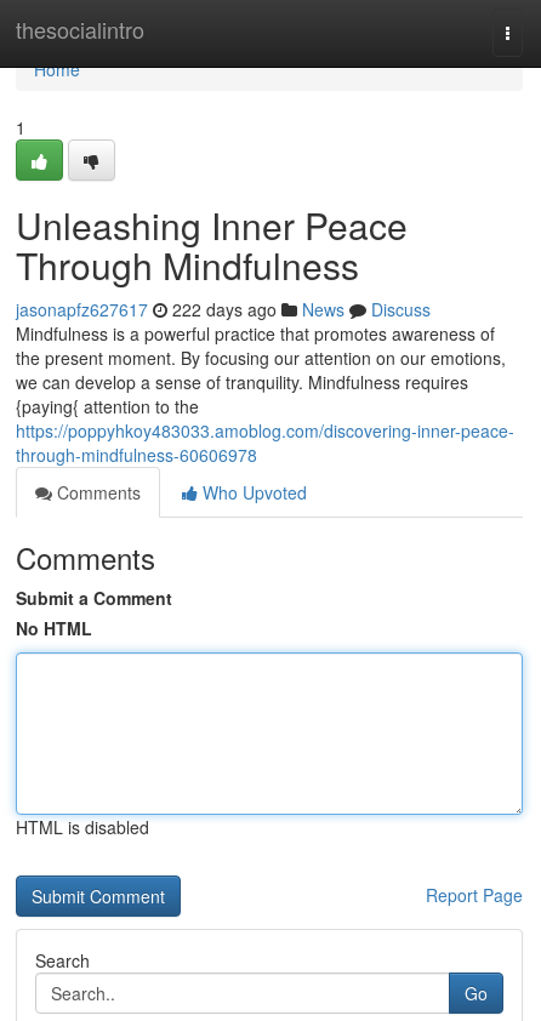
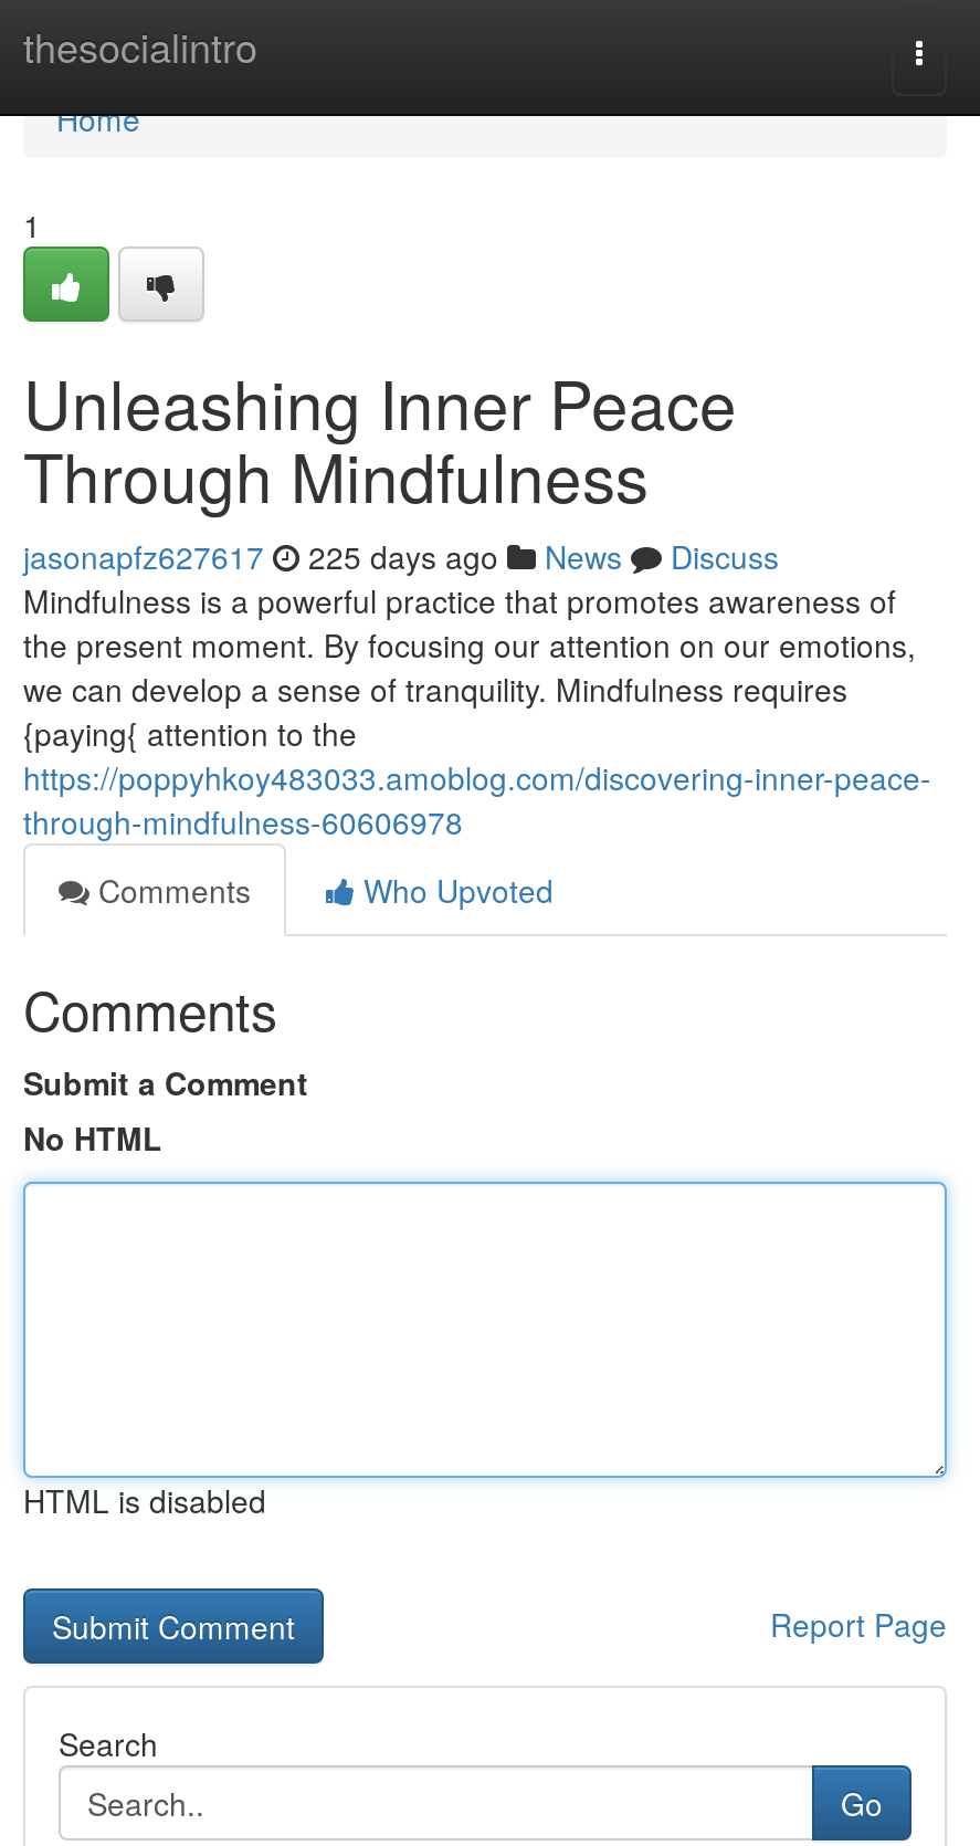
[16,297,431,321] jasonapfz627617 222 days ago News Discuss -> [23,534,779,578] jasonapfz627617 225 days ago News Discuss

